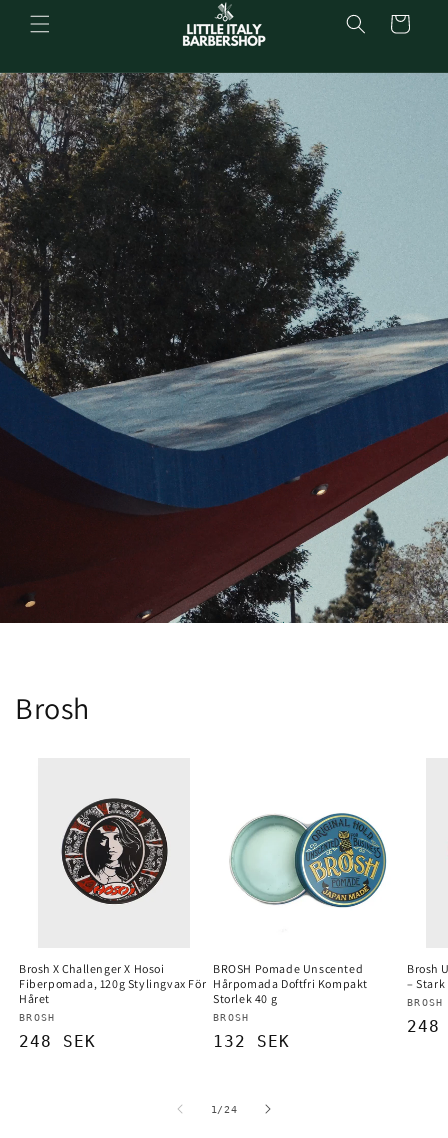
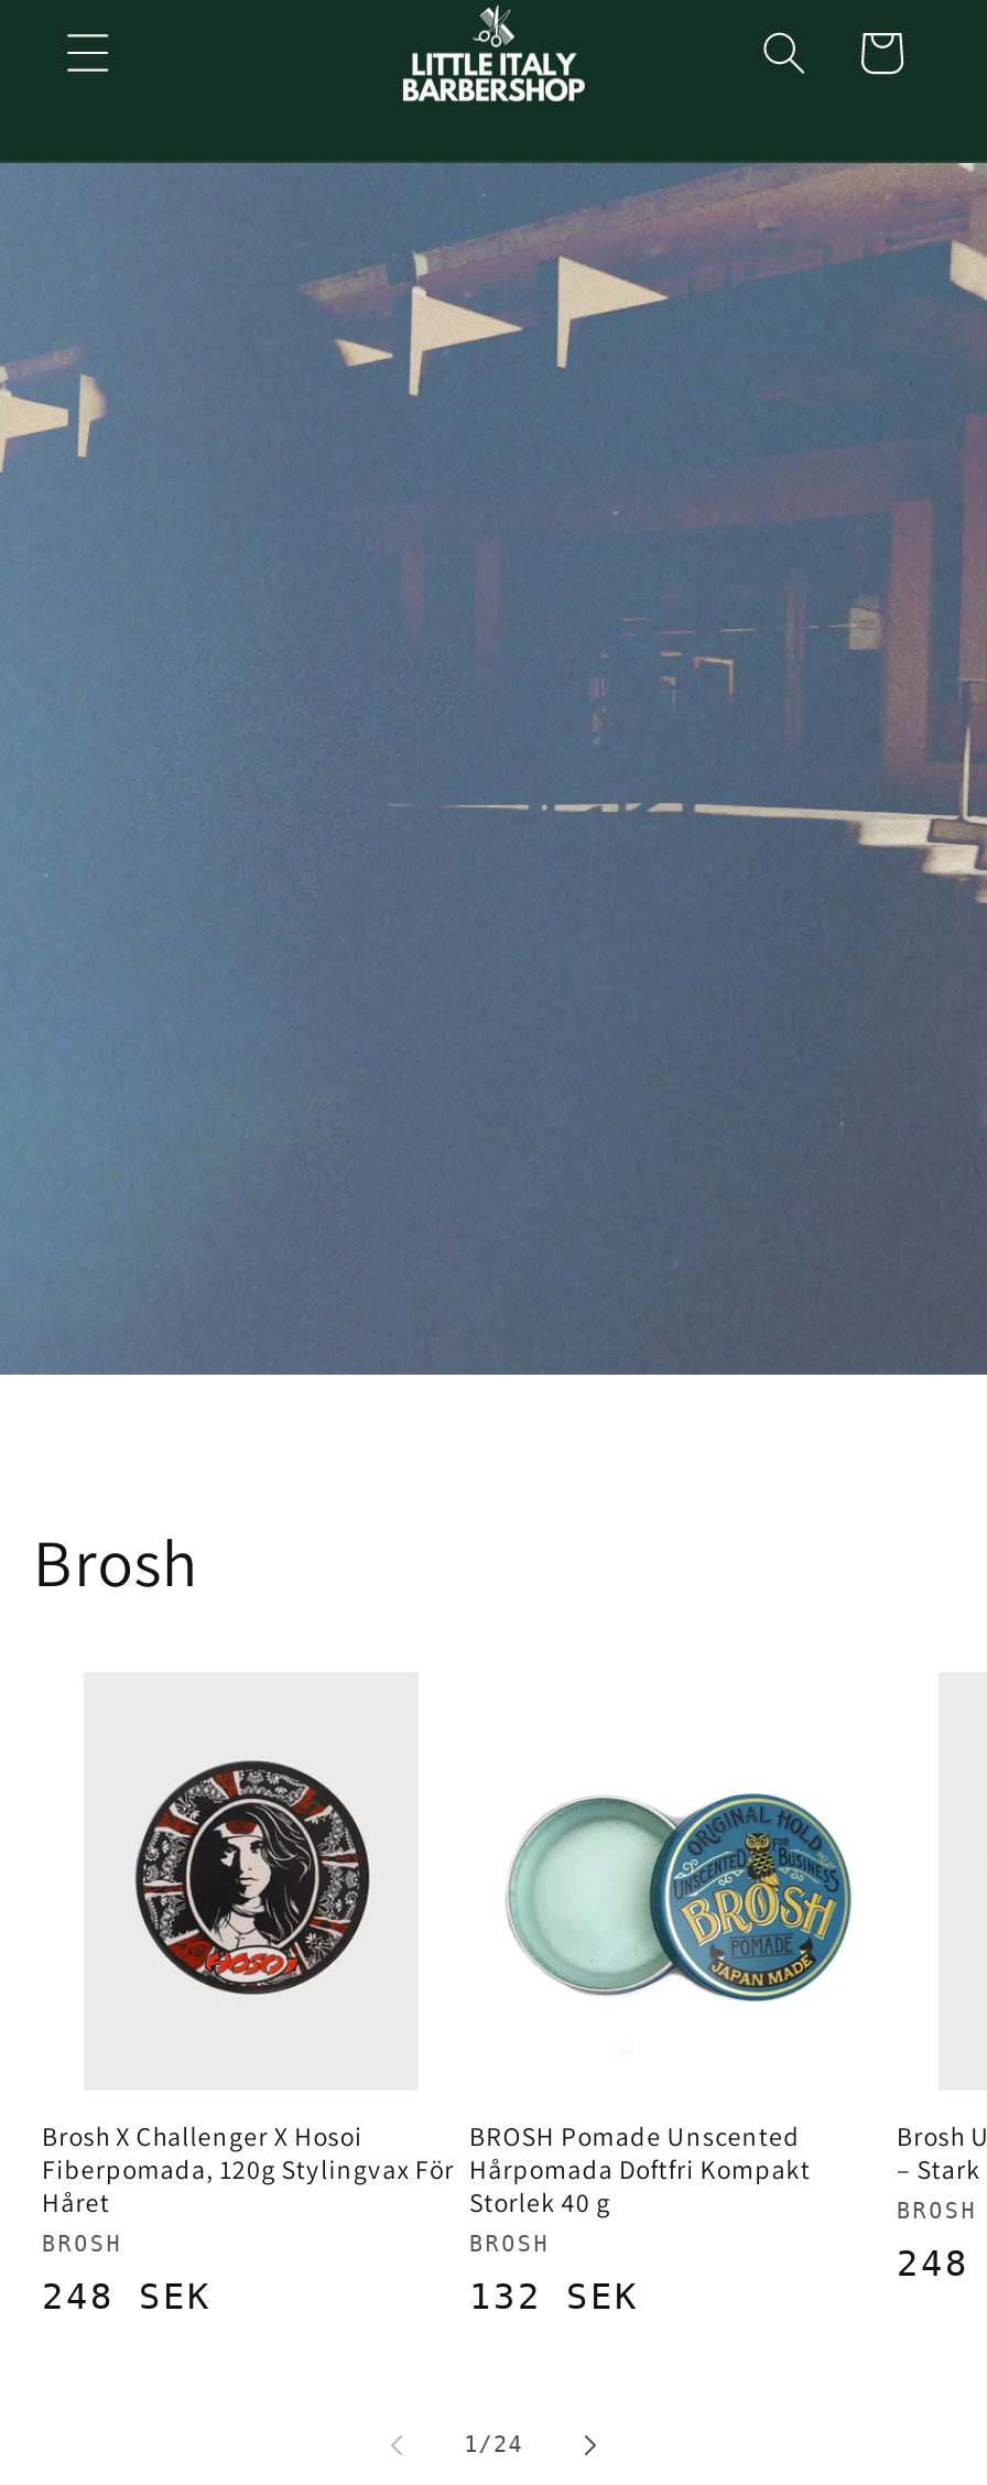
[3,73,445,624] [image] -> [7,163,980,1377] [image]

